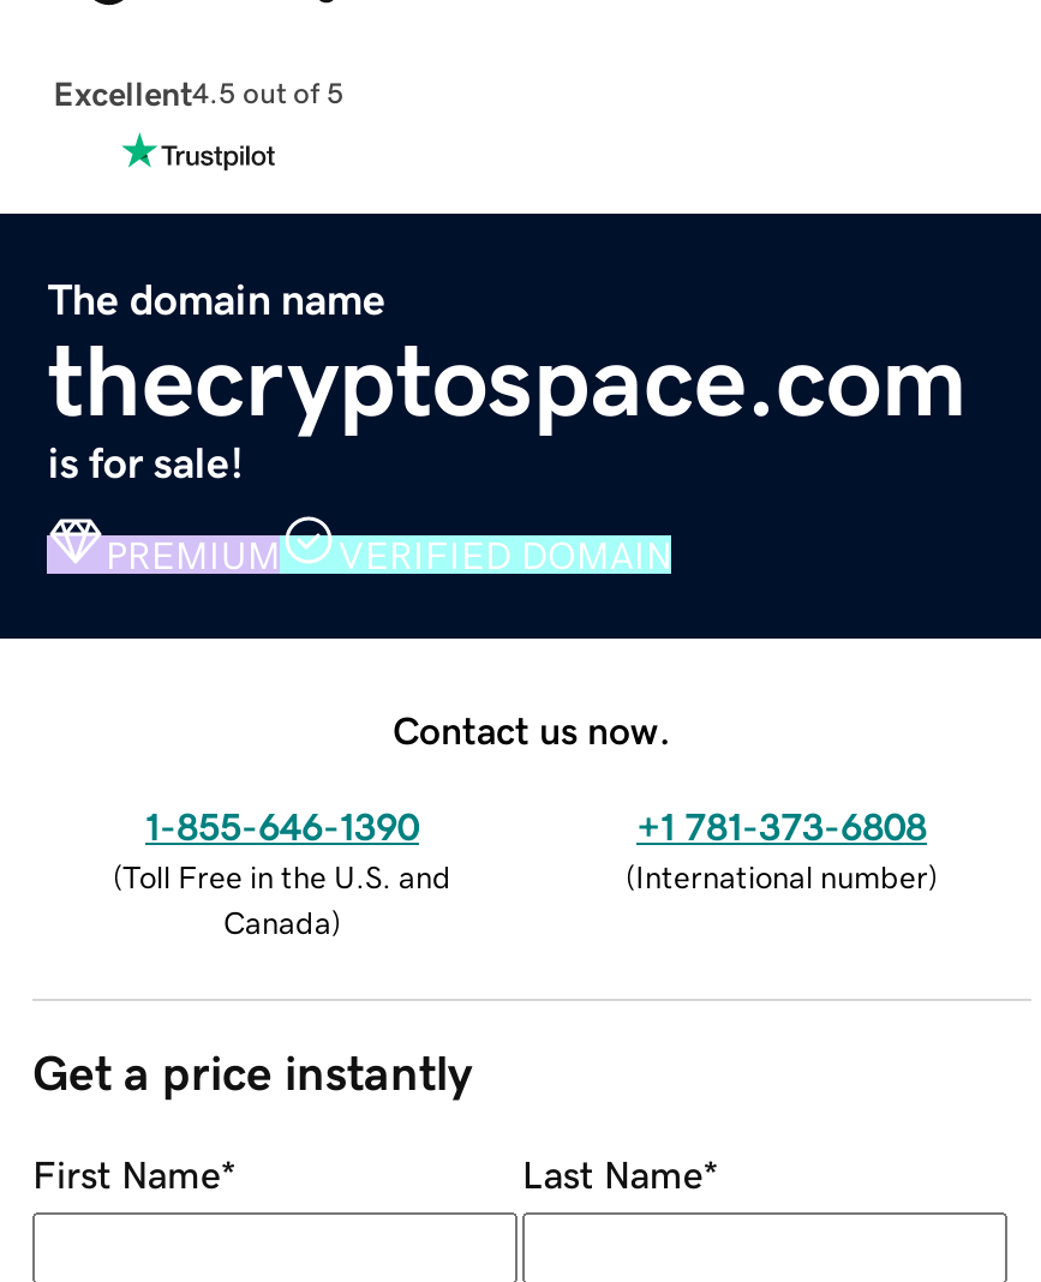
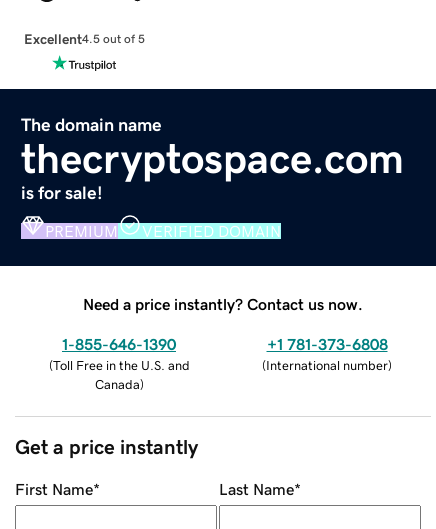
[393,710,671,748] Contact us now. -> [83,296,363,312] Need a price instantly? Contact us now.

